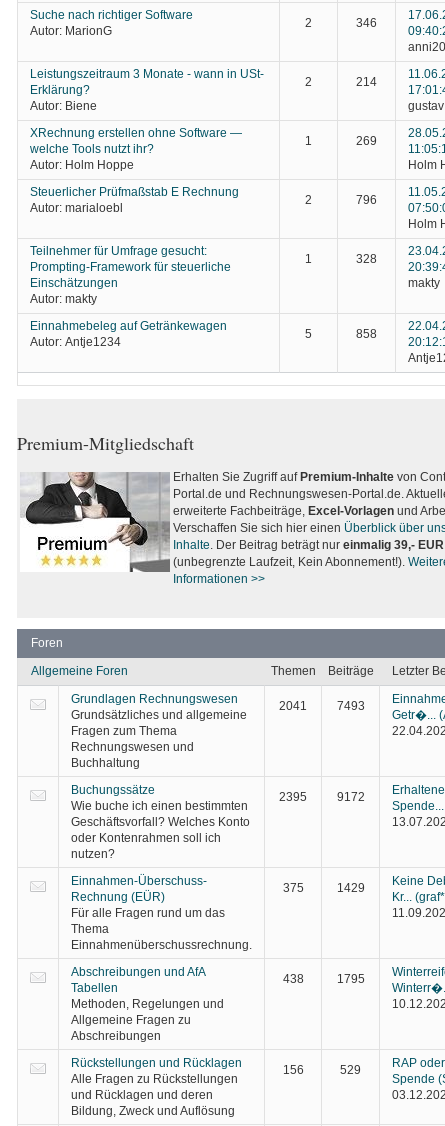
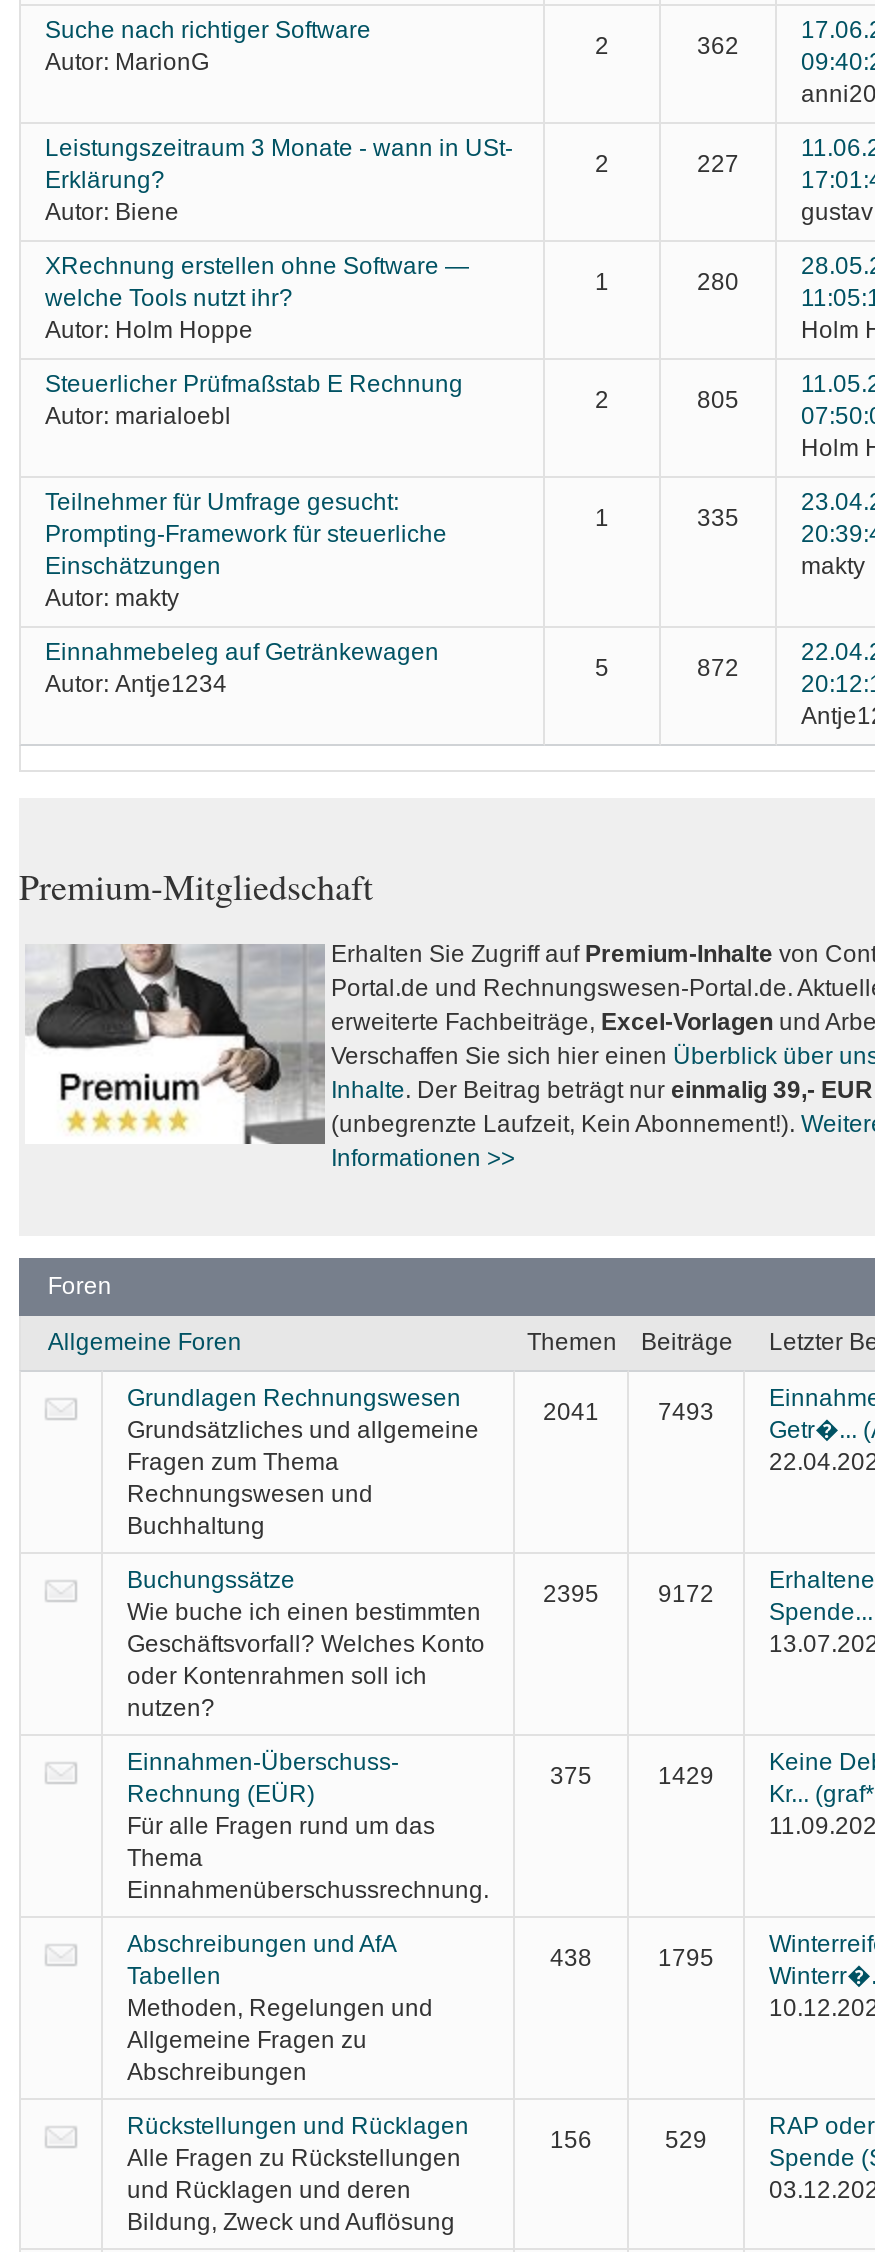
[356,16,377,30] 346 -> [697,31,739,59] 362
[356,75,377,89] 214 -> [697,149,739,177] 227
[356,134,377,148] 269 -> [697,267,739,295] 280
[356,193,377,207] 796 -> [697,385,739,413] 805
[356,252,377,266] 328 -> [697,503,739,531] 335
[356,327,377,341] 858 -> [697,653,739,681] 872

